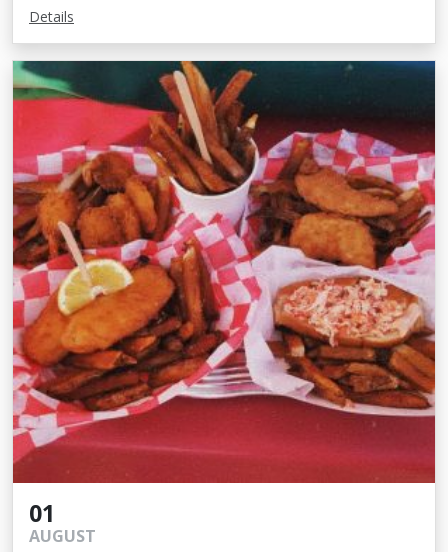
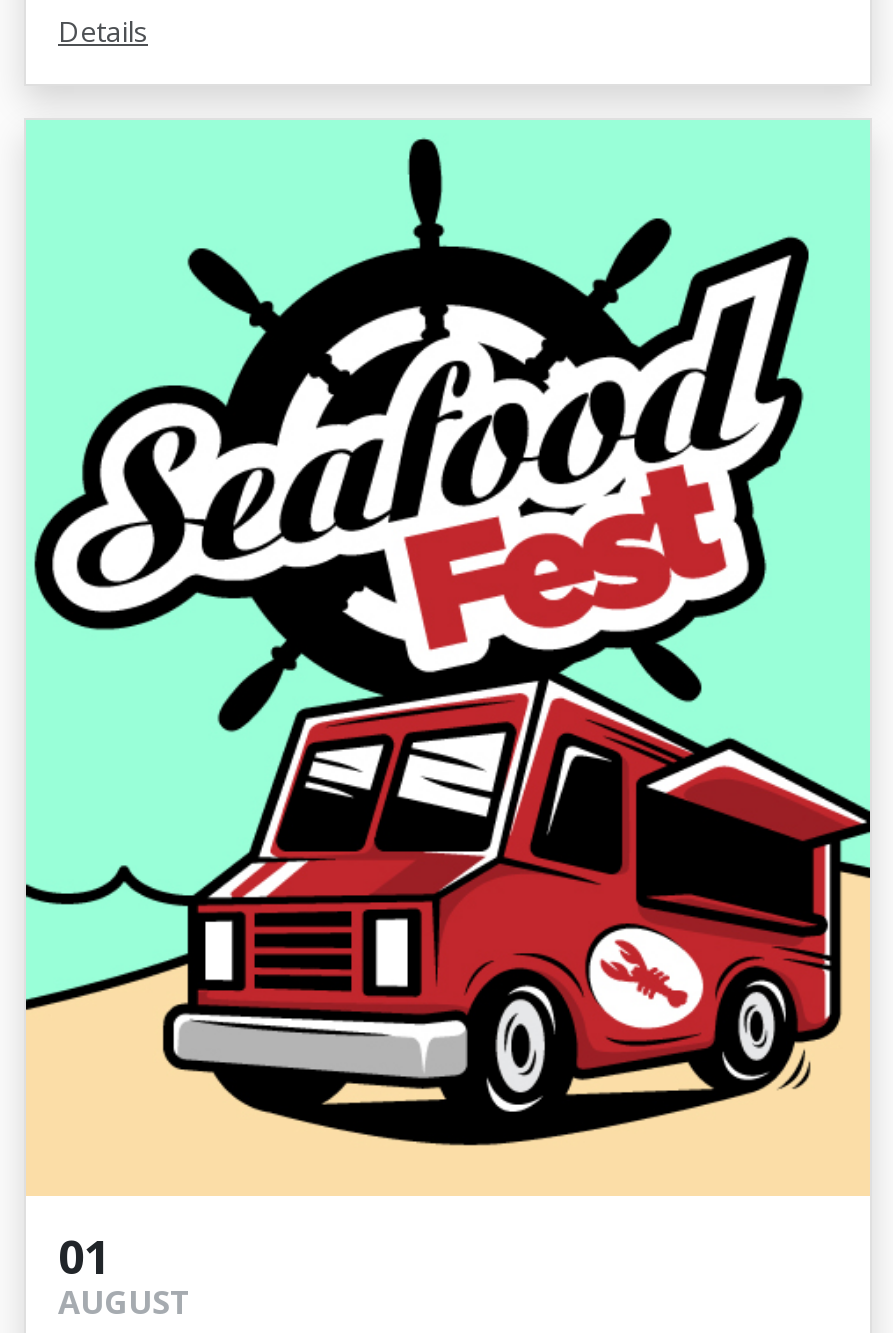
[12,60,436,484] [image] -> [24,119,872,1197] [image]

